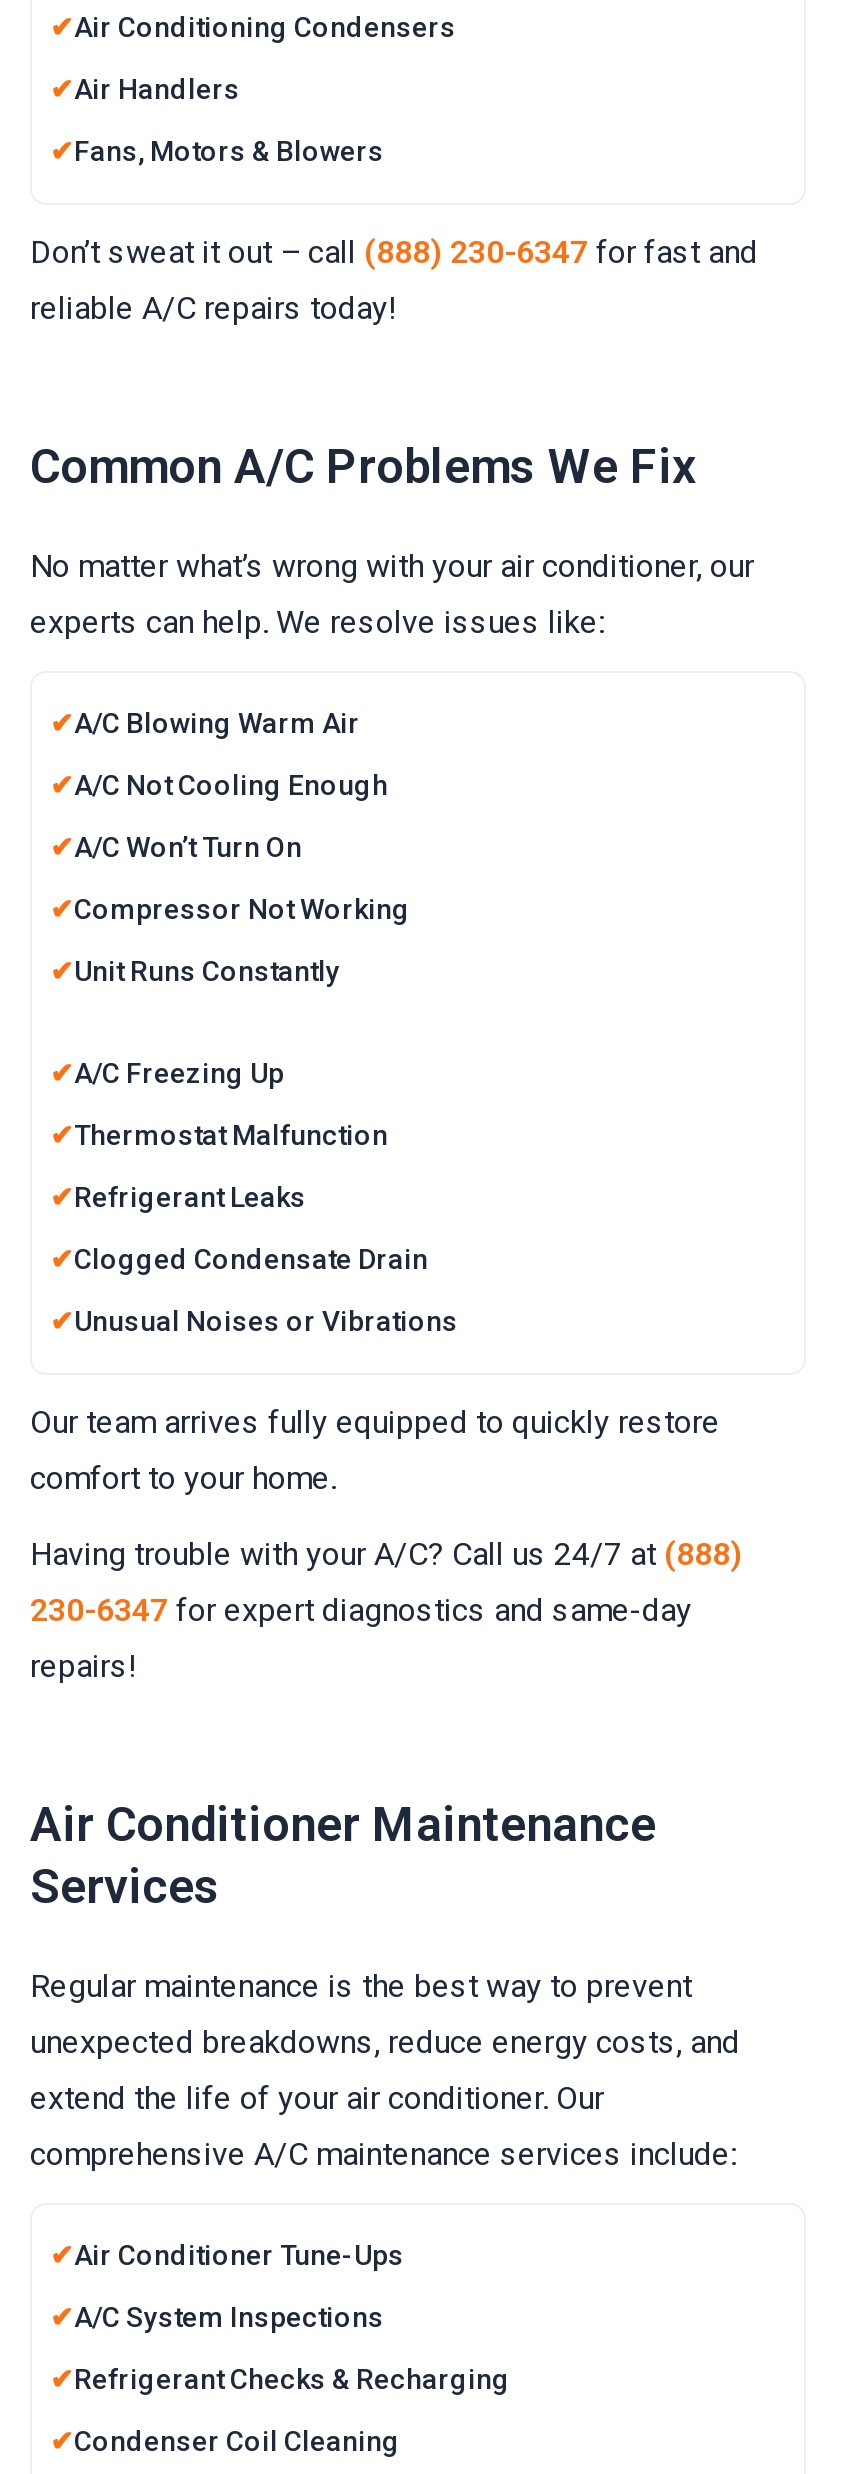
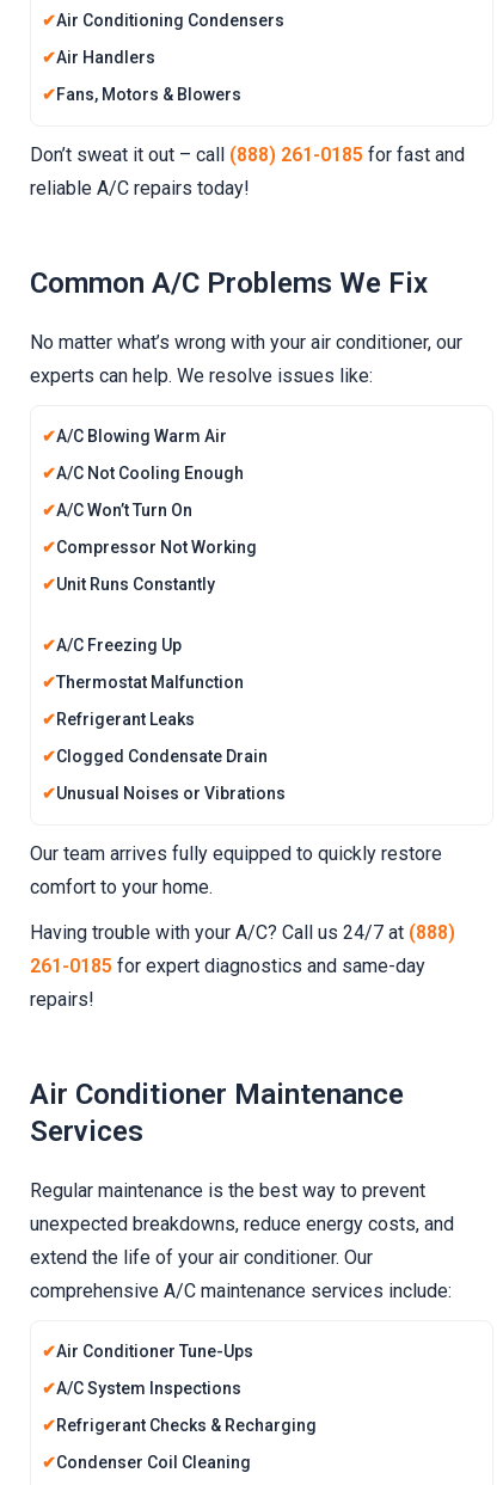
[30,233,758,271] Don’t sweat it out – call (888) 230-6347 for fast and -> [30,143,465,166] Don’t sweat it out – call (888) 261-0185 for fast and
[30,1591,692,1629] 230-6347 for expert diagnostics and same-day -> [30,954,425,977] 261-0185 for expert diagnostics and same-day

